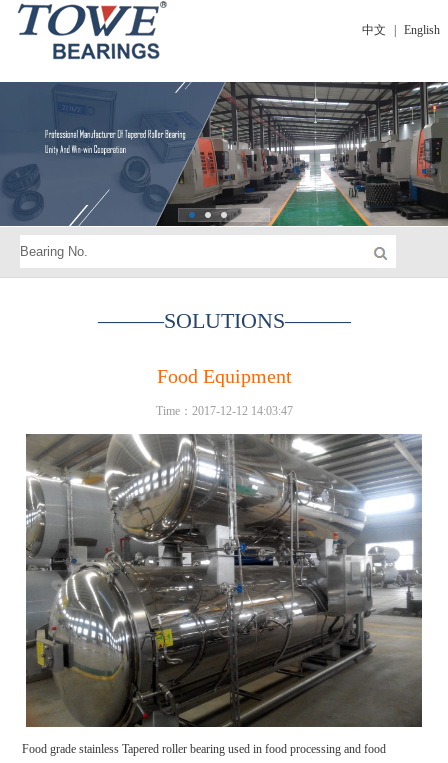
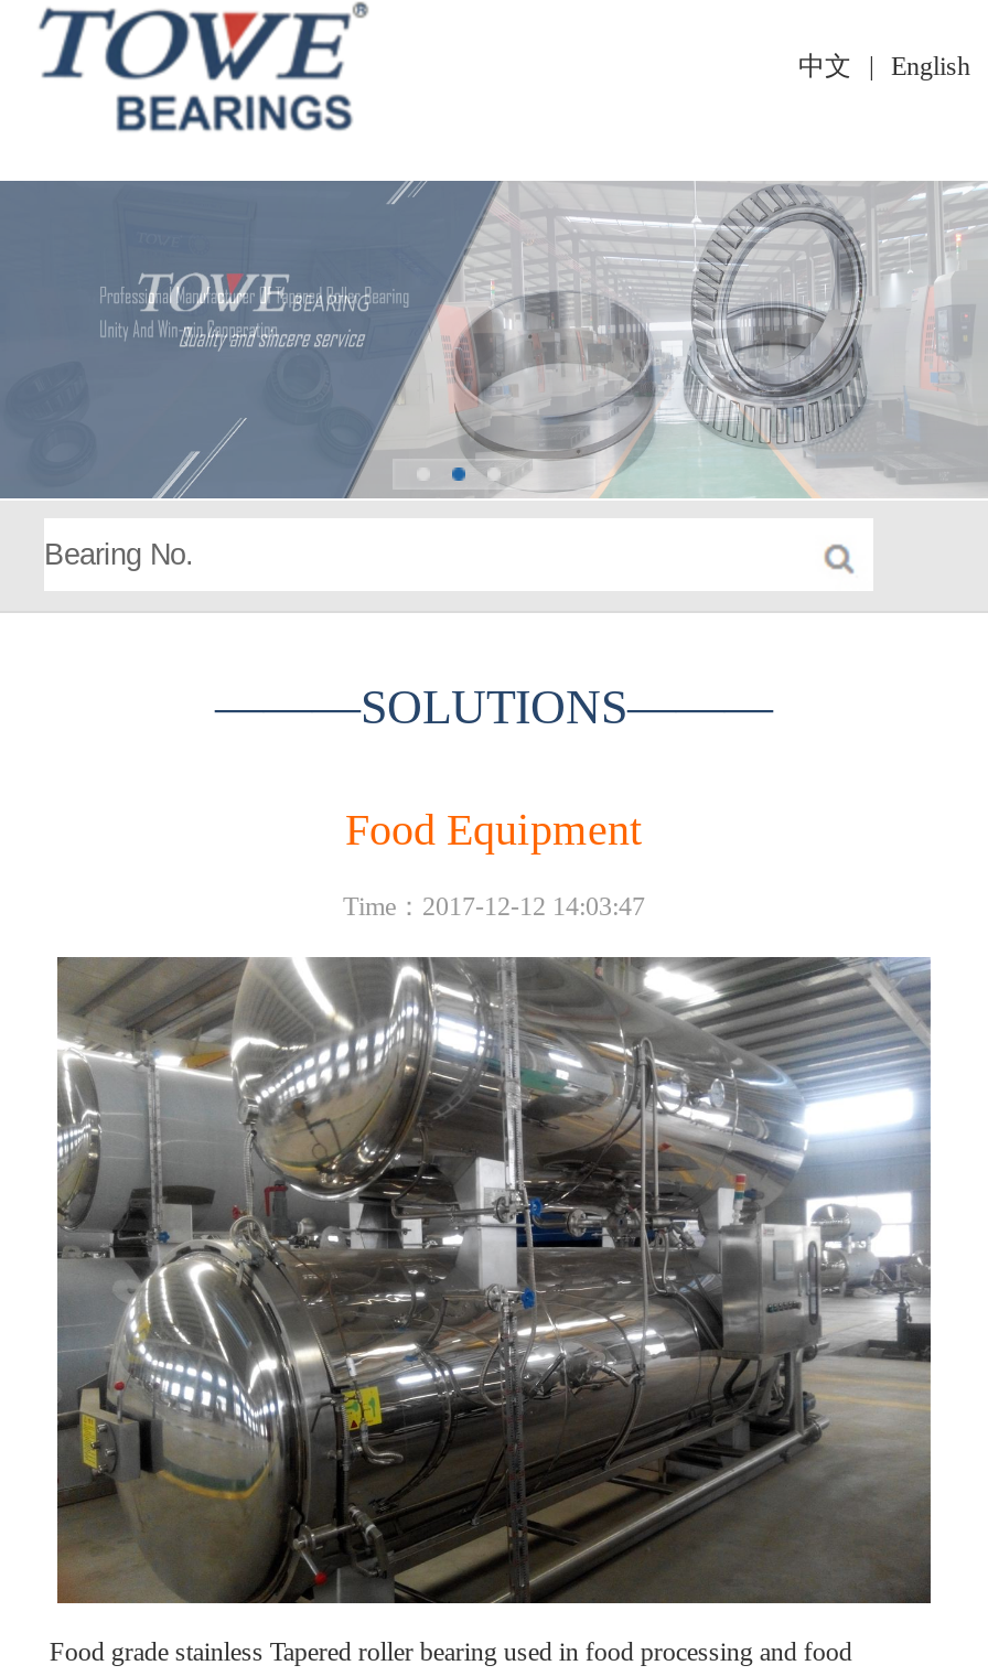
[3,82,445,226] [image] -> [7,181,981,496] [image]

